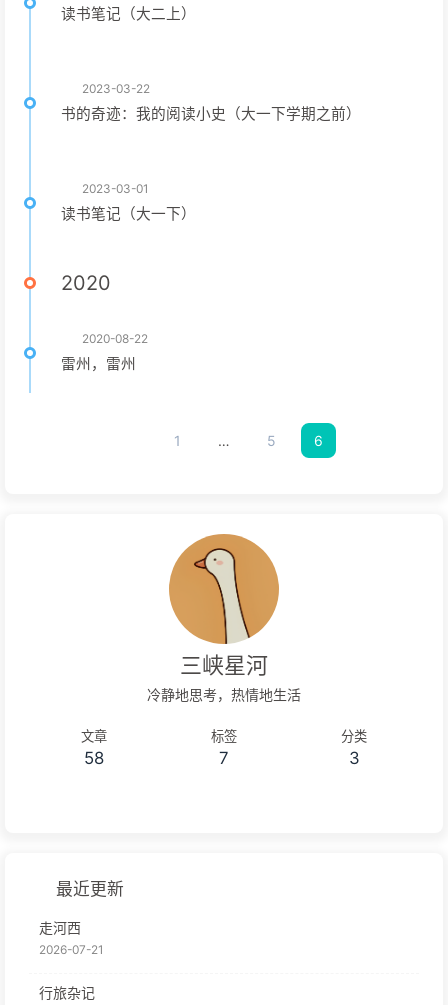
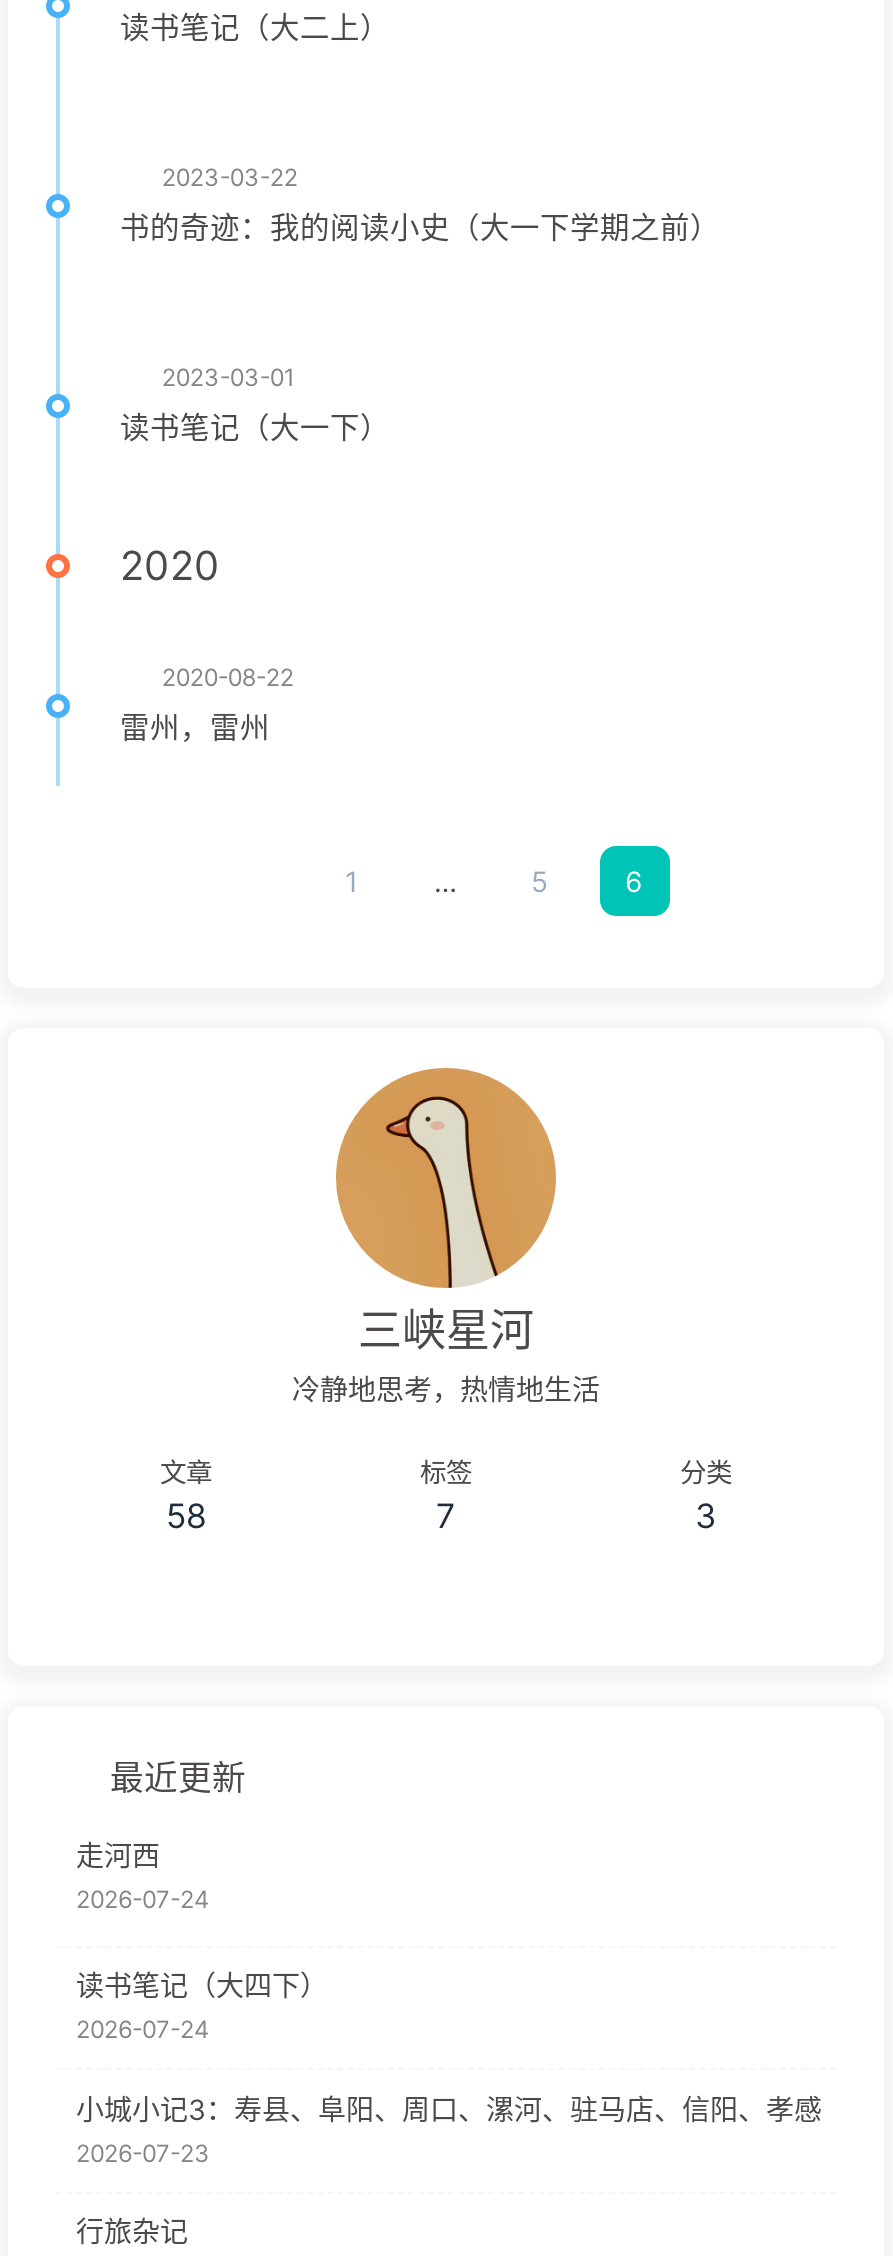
[39,942,104,957] 2026-07-21 -> [76,1885,822,2167] 2026-07-24 | 读书笔记（大四下） | 2026-07-24 | 小城小记3：寿县、阜阳、周口、漯河、驻马店、信阳、孝感 | 2026-07-23

